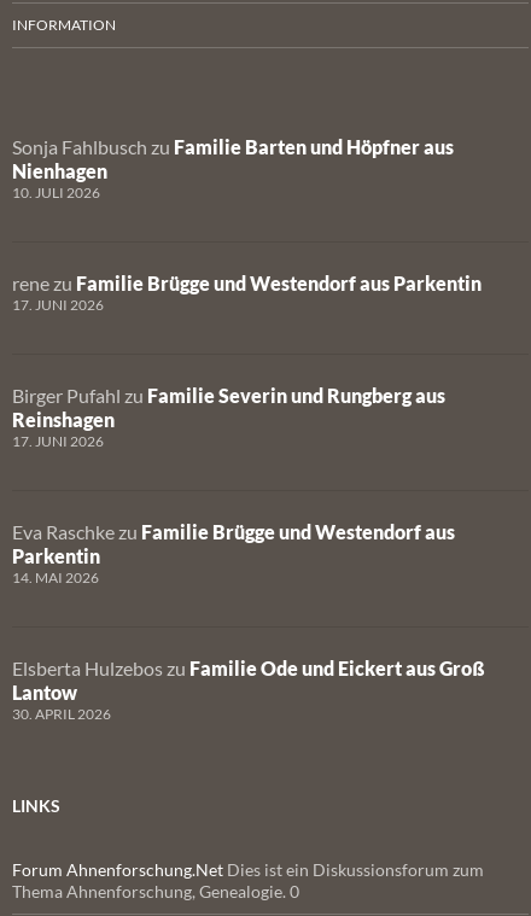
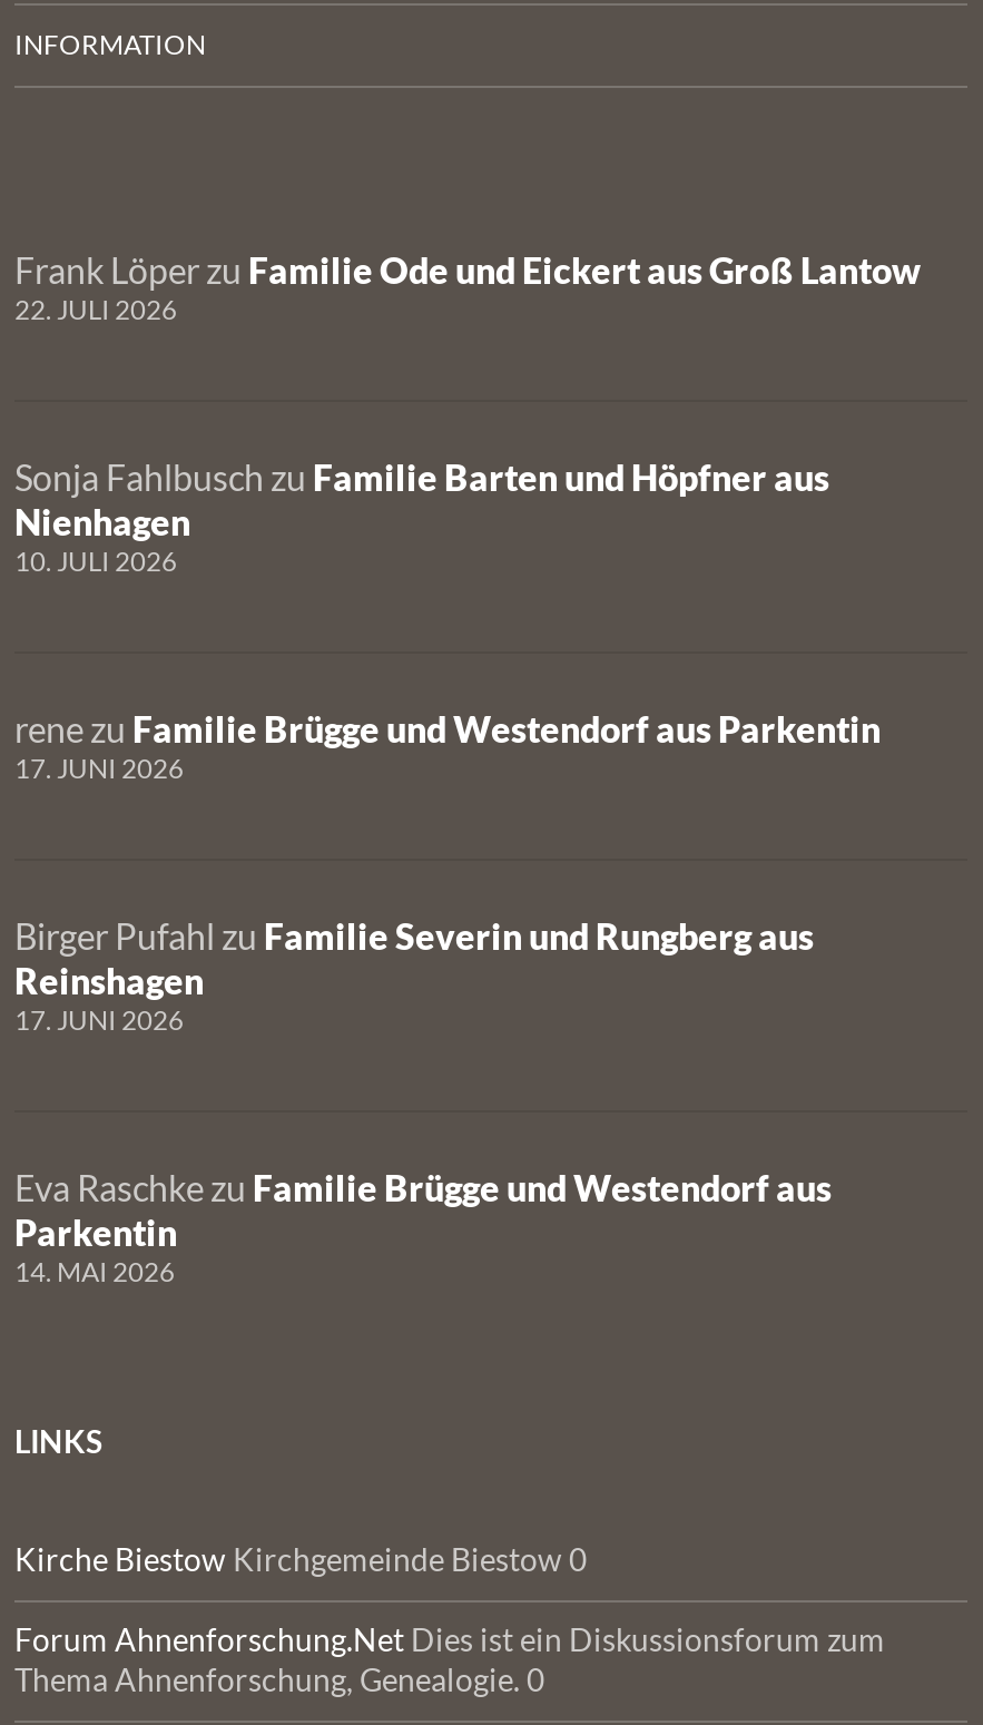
none -> [14,248,921,326] Frank Löper zu Familie Ode und Eickert aus Groß Lantow | 22. JULI 2026
moved [12,135,482,587] -> [14,455,881,1288]: Sonja Fahlbusch zu Familie Barten und Höpfner aus | Nienhagen | 10. JULI 2026 | ... | Parkentin | 14. MAI 2026
[12,657,485,723] Elsberta Hulzebos zu Familie Ode und Eickert aus Groß | Lantow | 30. APRIL 2026 -> none
moved [12,795,60,816] -> [14,1422,104,1460]: LINKS
none -> [14,1540,587,1578] Kirche Biestow Kirchgemeinde Biestow 0

